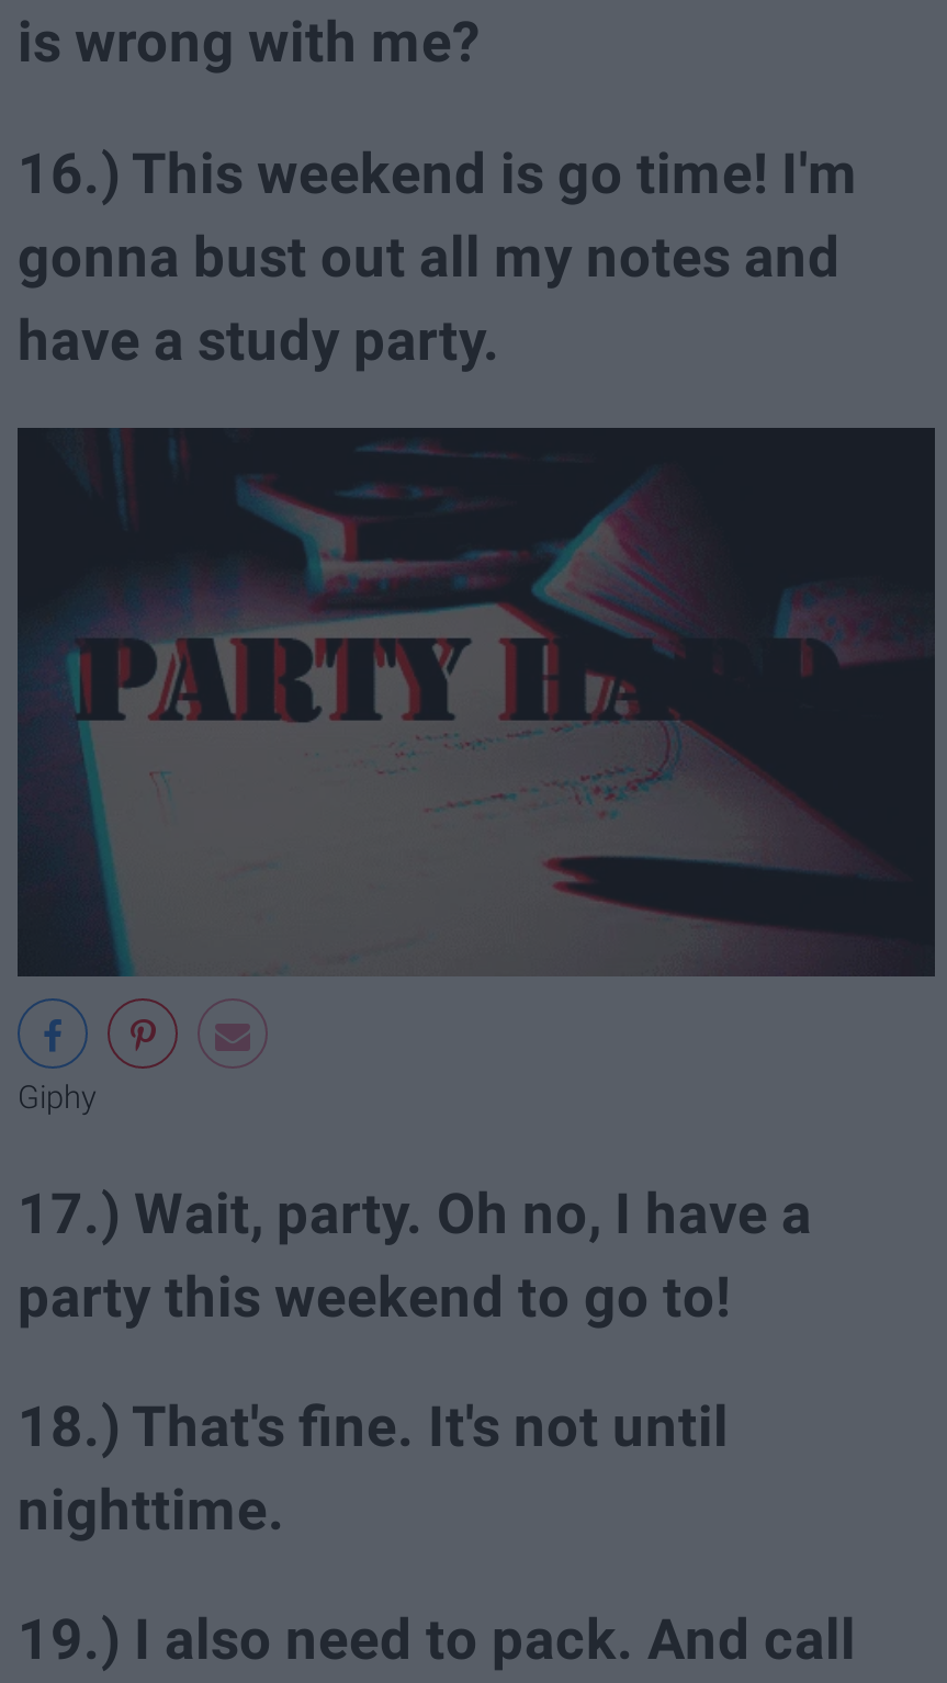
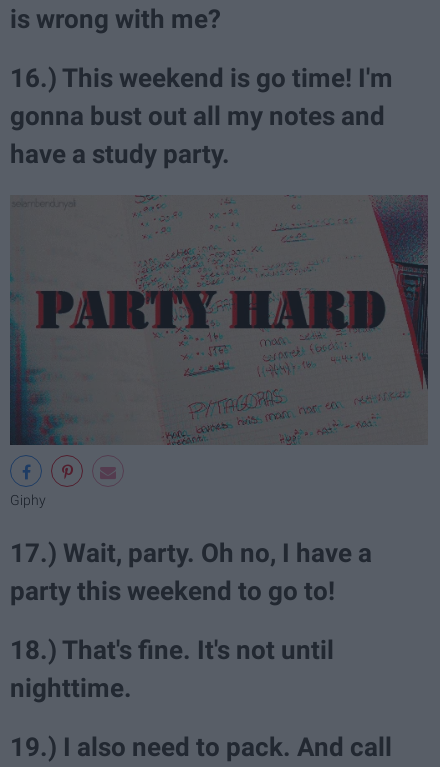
[15,426,937,979] [image] -> [9,195,428,445] [image]

